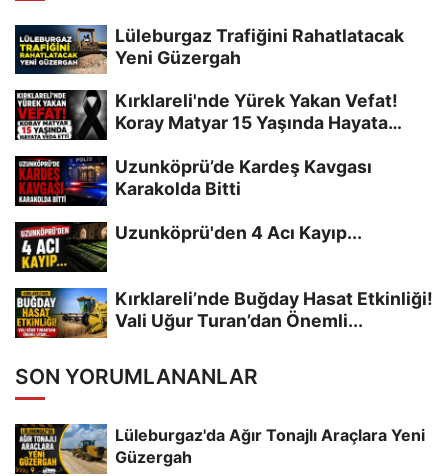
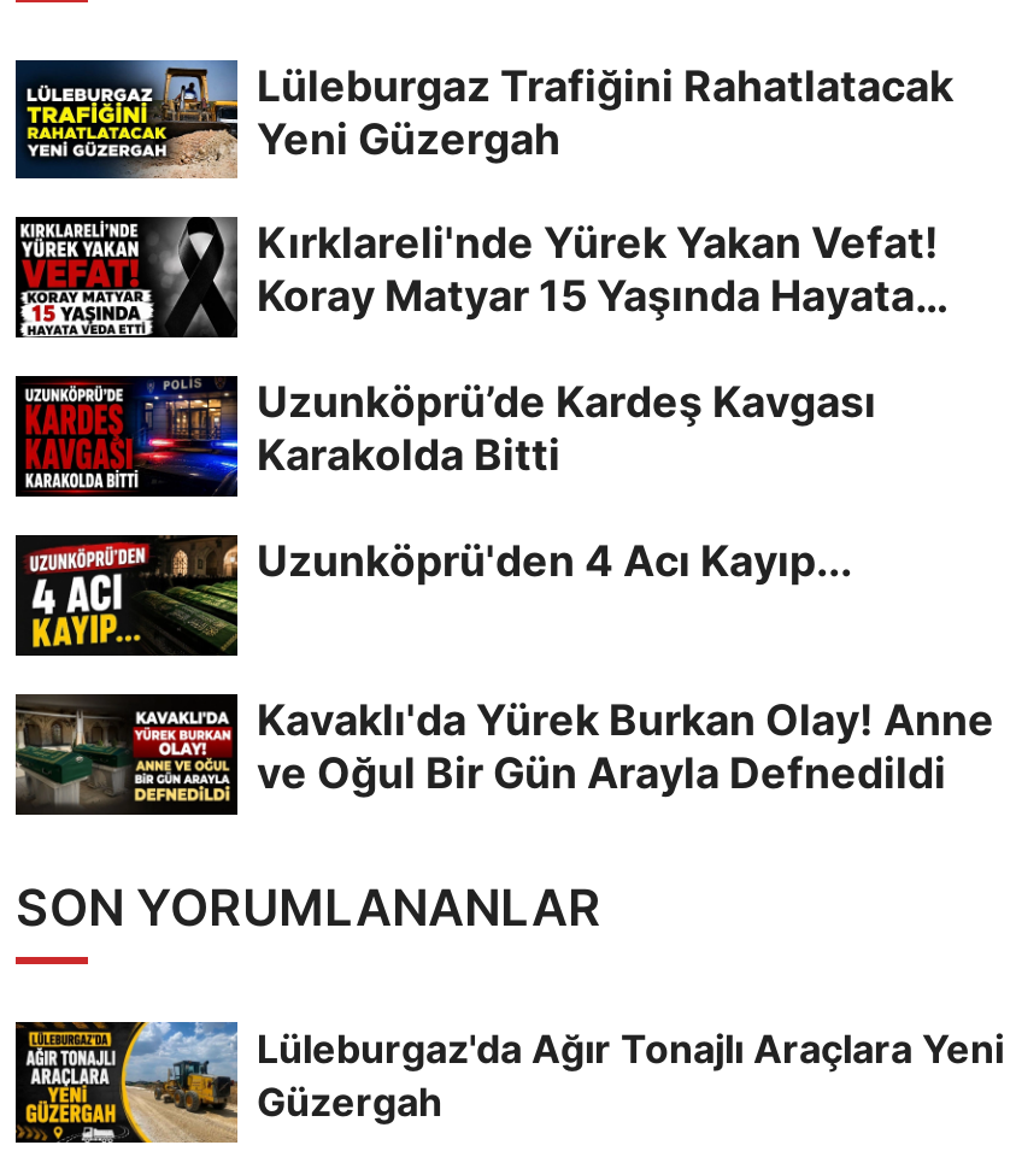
[14,287,433,339] [image] | Kırklareli’nde Buğday Hasat Etkinliği! | Vali Uğur Turan’dan Önemli... -> [13,692,994,817] [image] | Kavaklı'da Yürek Burkan Olay! Anne | ve Oğul Bir Gün Arayla Defnedildi

